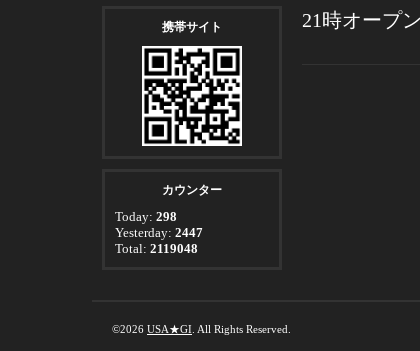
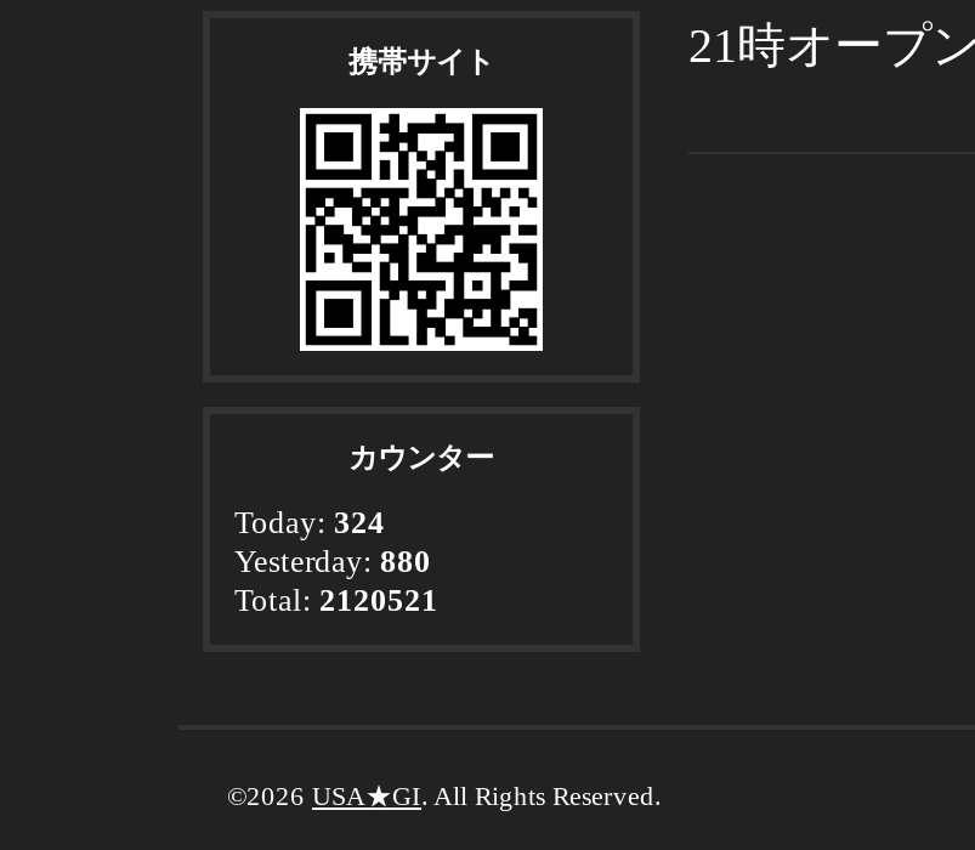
[115,209,177,224] Today: 298 -> [234,504,385,540] Today: 324
[115,225,203,240] Yesterday: 2447 -> [234,543,431,579] Yesterday: 880
[115,241,198,256] Total: 2119048 -> [234,582,438,618] Total: 2120521

